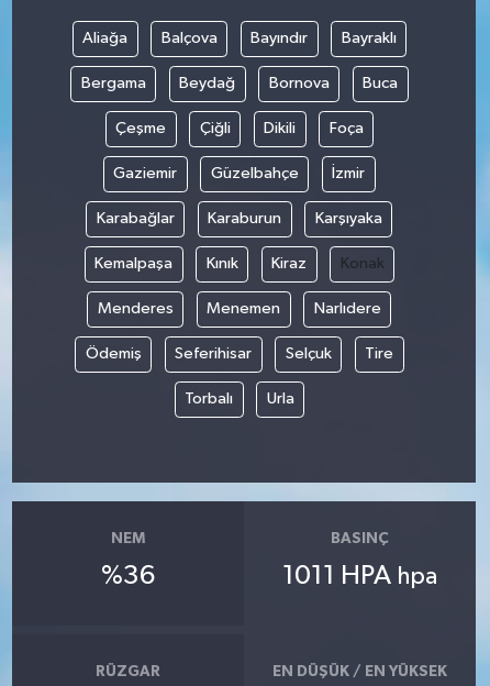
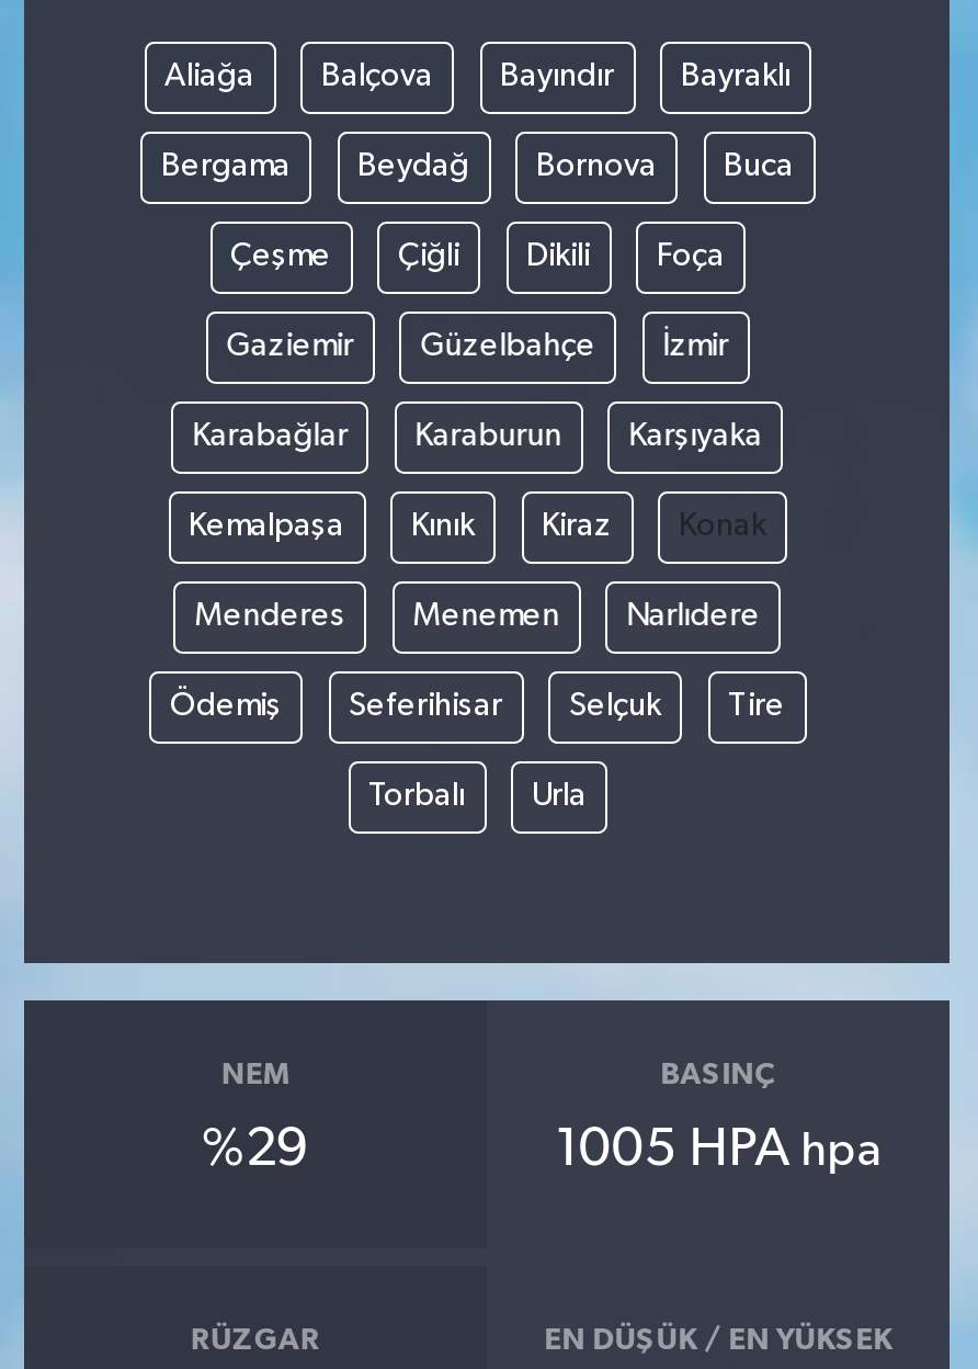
[101,563,155,589] %36 -> [202,1124,309,1176] %29
[282,563,437,589] 1011 HPA hpa -> [555,1124,882,1176] 1005 HPA hpa

